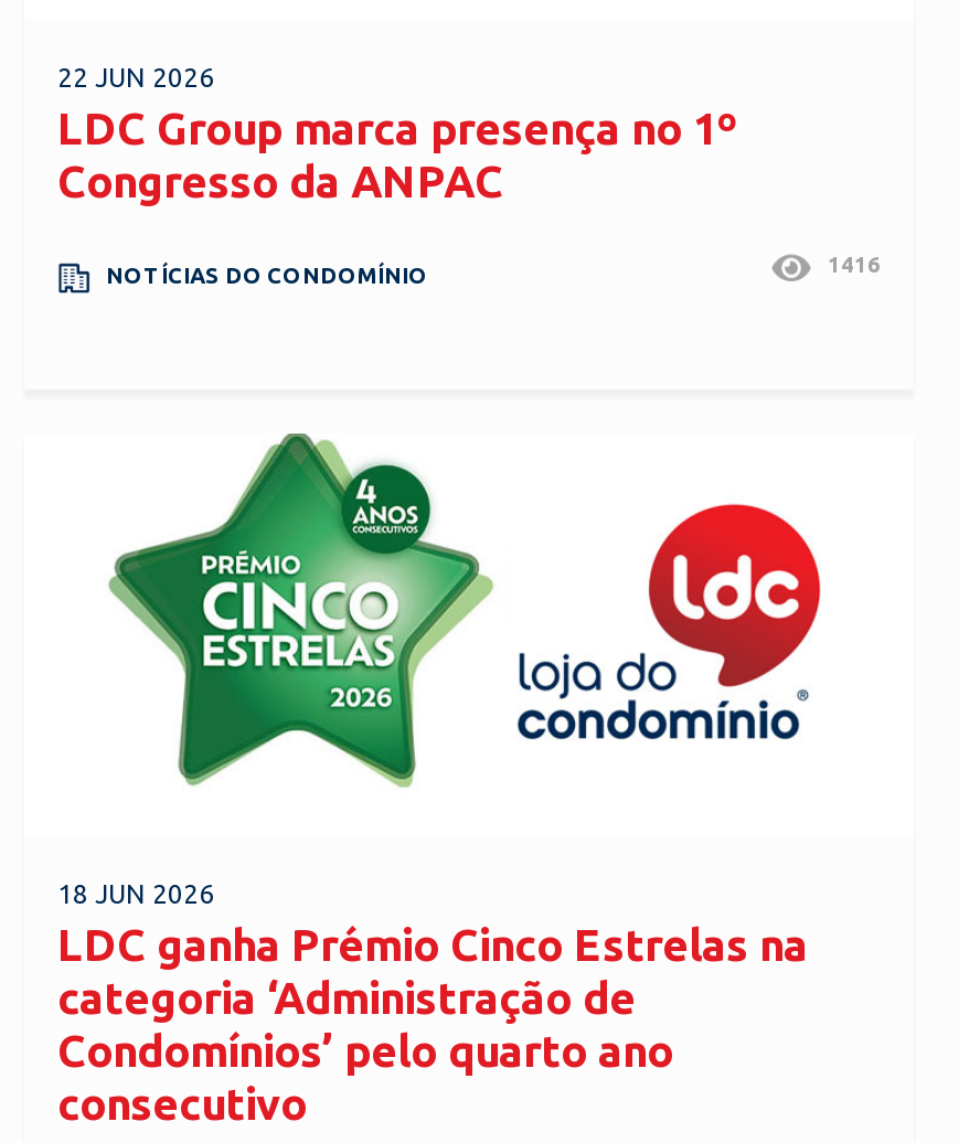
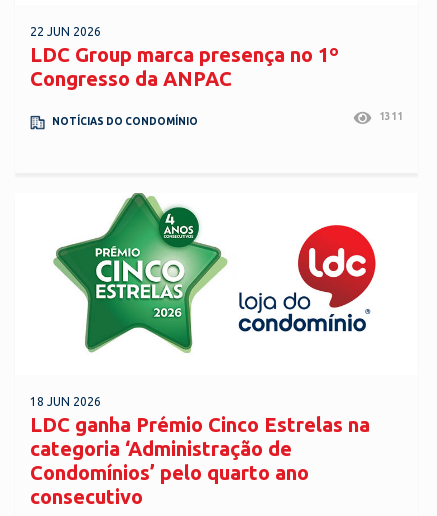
[823,253,881,277] 1416 -> [377,111,403,122] 1311

